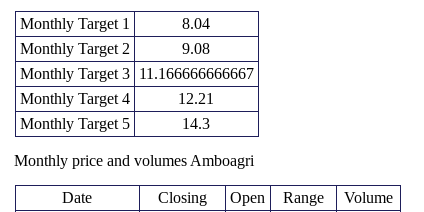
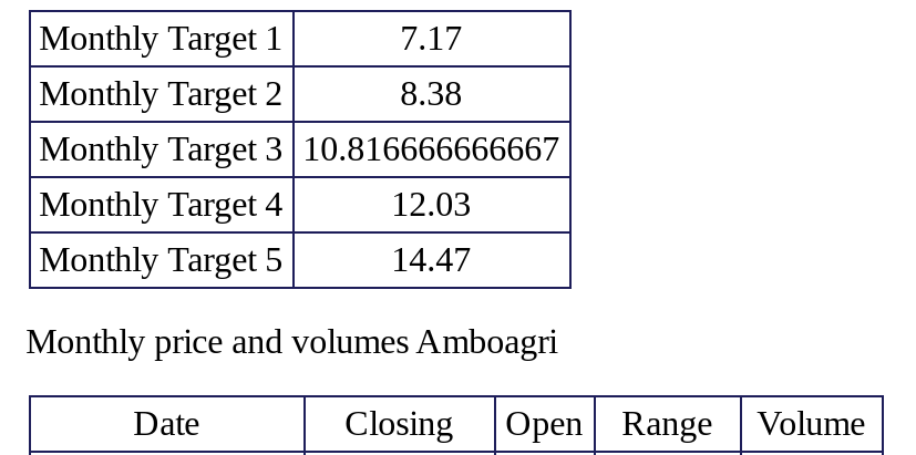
[182,15,210,32] 8.04 -> [400,18,462,56] 7.17
[182,40,210,57] 9.08 -> [400,74,462,111] 8.38
[20,65,254,82] Monthly Target 3 11.166666666667 -> [39,129,560,167] Monthly Target 3 10.816666666667
[178,90,214,107] 12.21 -> [391,184,471,222] 12.03
[182,115,210,132] 14.3 -> [391,240,471,277] 14.47

